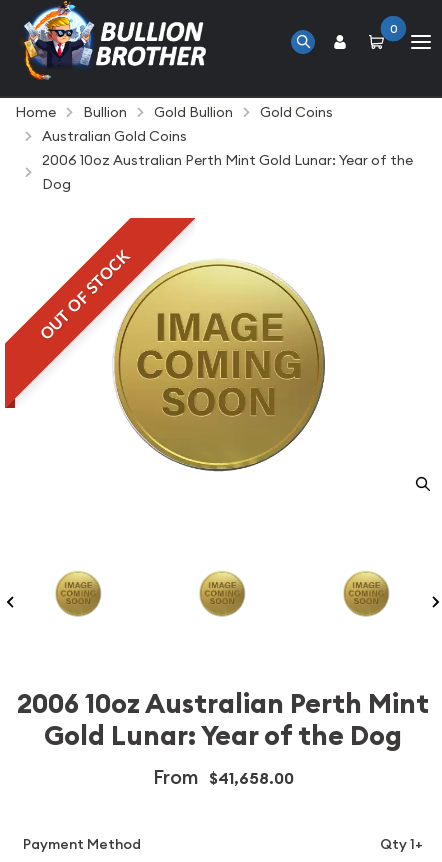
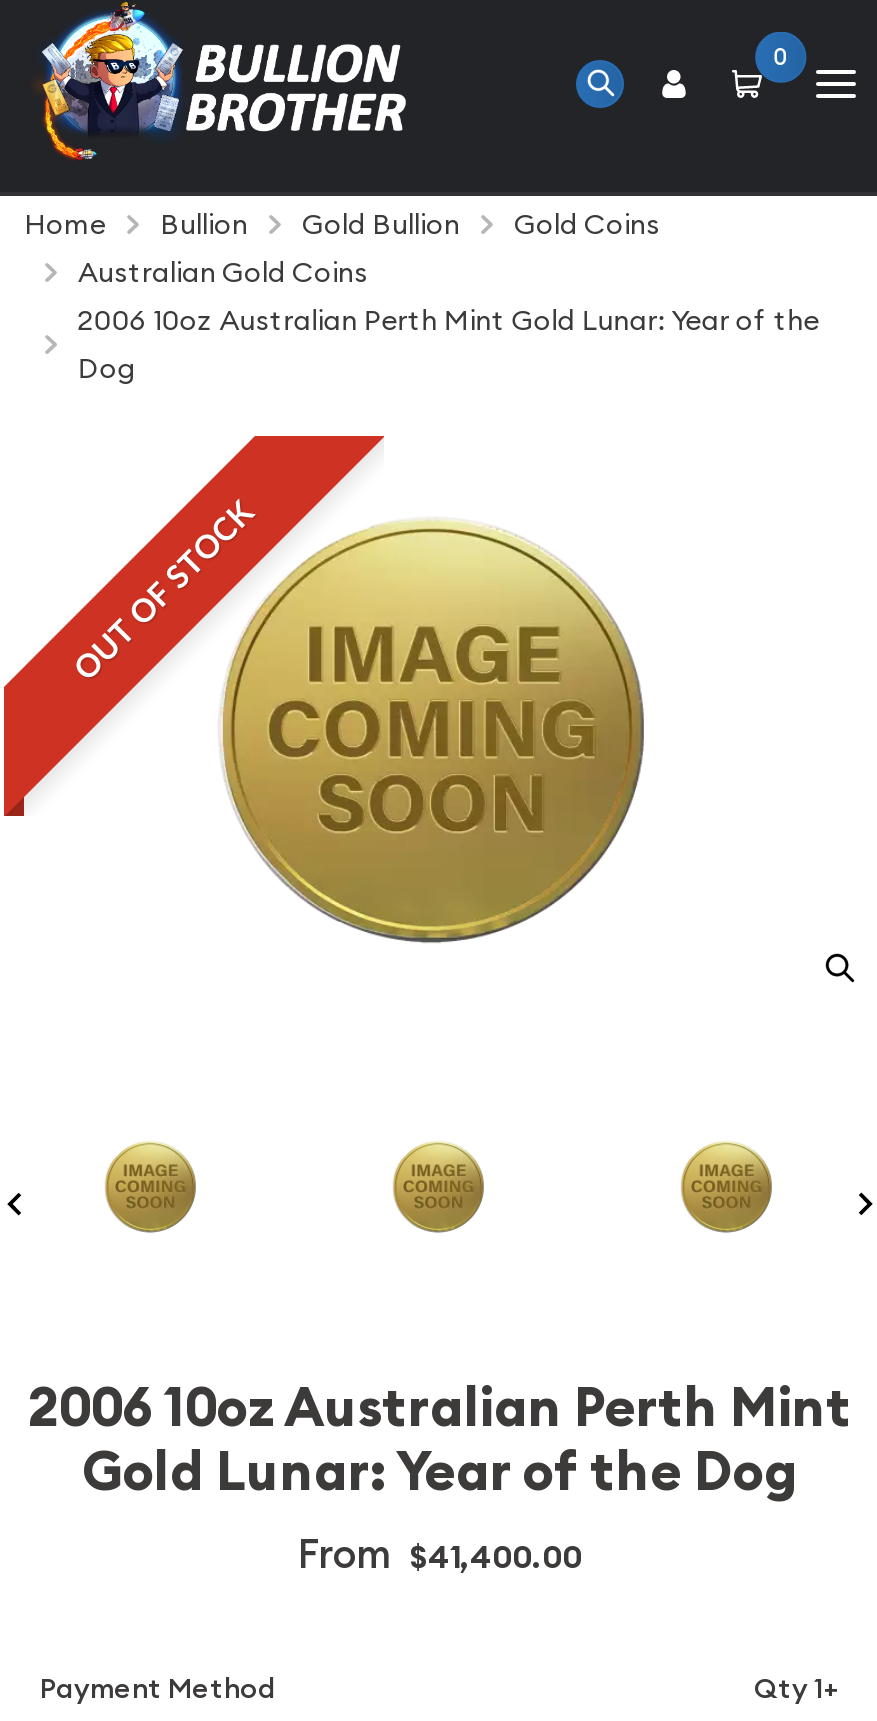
[152,764,293,790] From $41,658.00 -> [298,1528,582,1580] From $41,400.00

